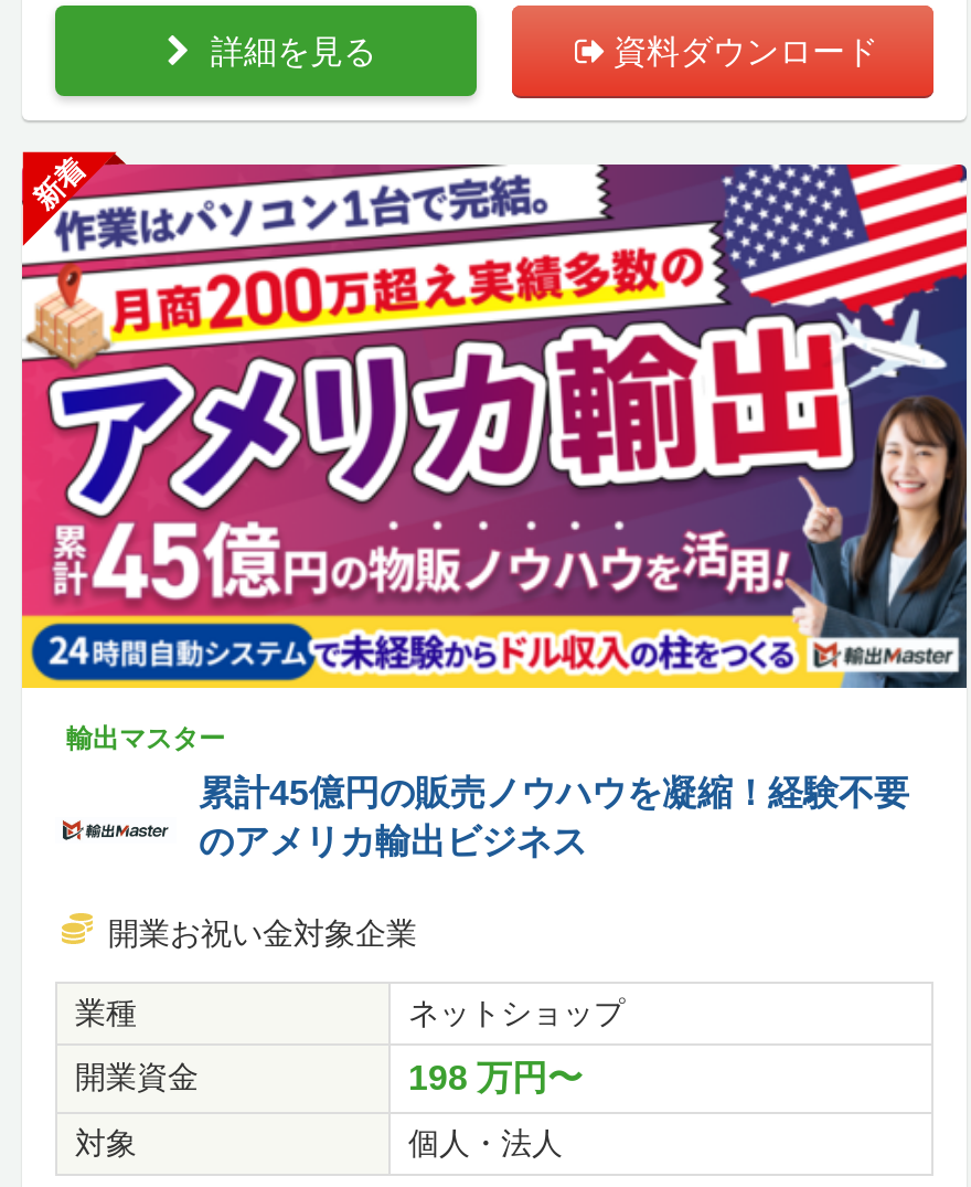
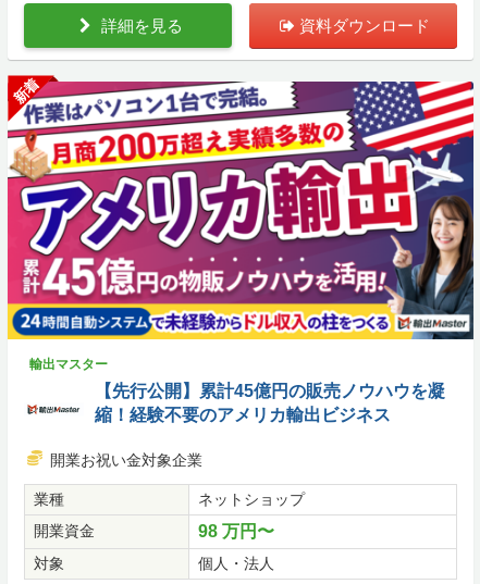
[199,773,909,859] 累計45億円の販売ノウハウを凝縮！経験不要 | のアメリカ輸出ビジネス -> [95,381,445,424] 【先行公開】累計45億円の販売ノウハウを凝 | 縮！経験不要のアメリカ輸出ビジネス
[408,1058,583,1096] 198 万円〜 -> [198,522,274,540] 98 万円〜

